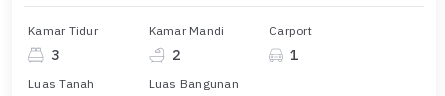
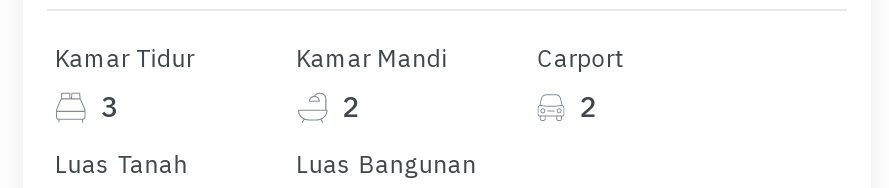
[290,46,298,64] 1 -> [579,89,595,125] 2

